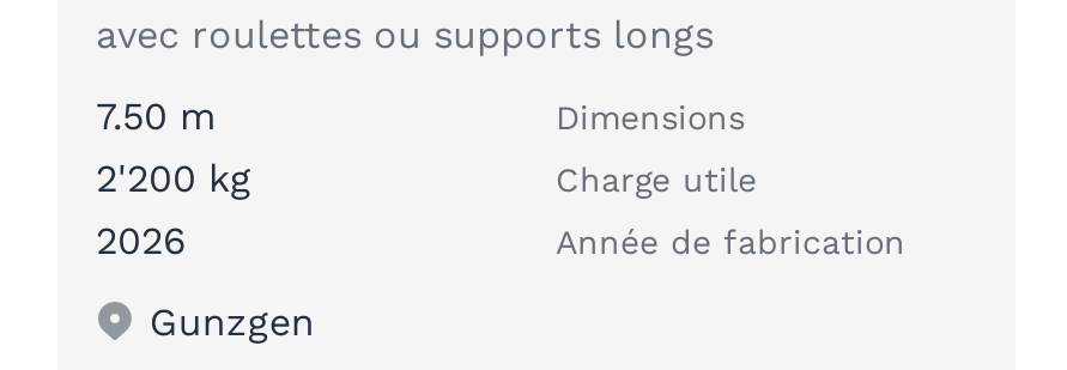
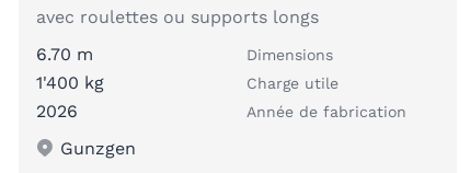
[96,93,216,139] 7.50 m -> [36,43,93,64] 6.70 m
[96,156,251,201] 2'200 kg -> [36,72,104,93] 1'400 kg

